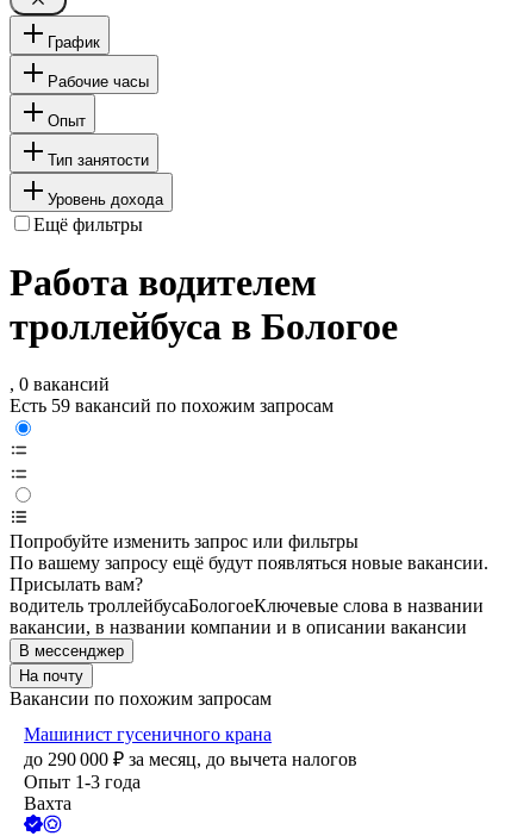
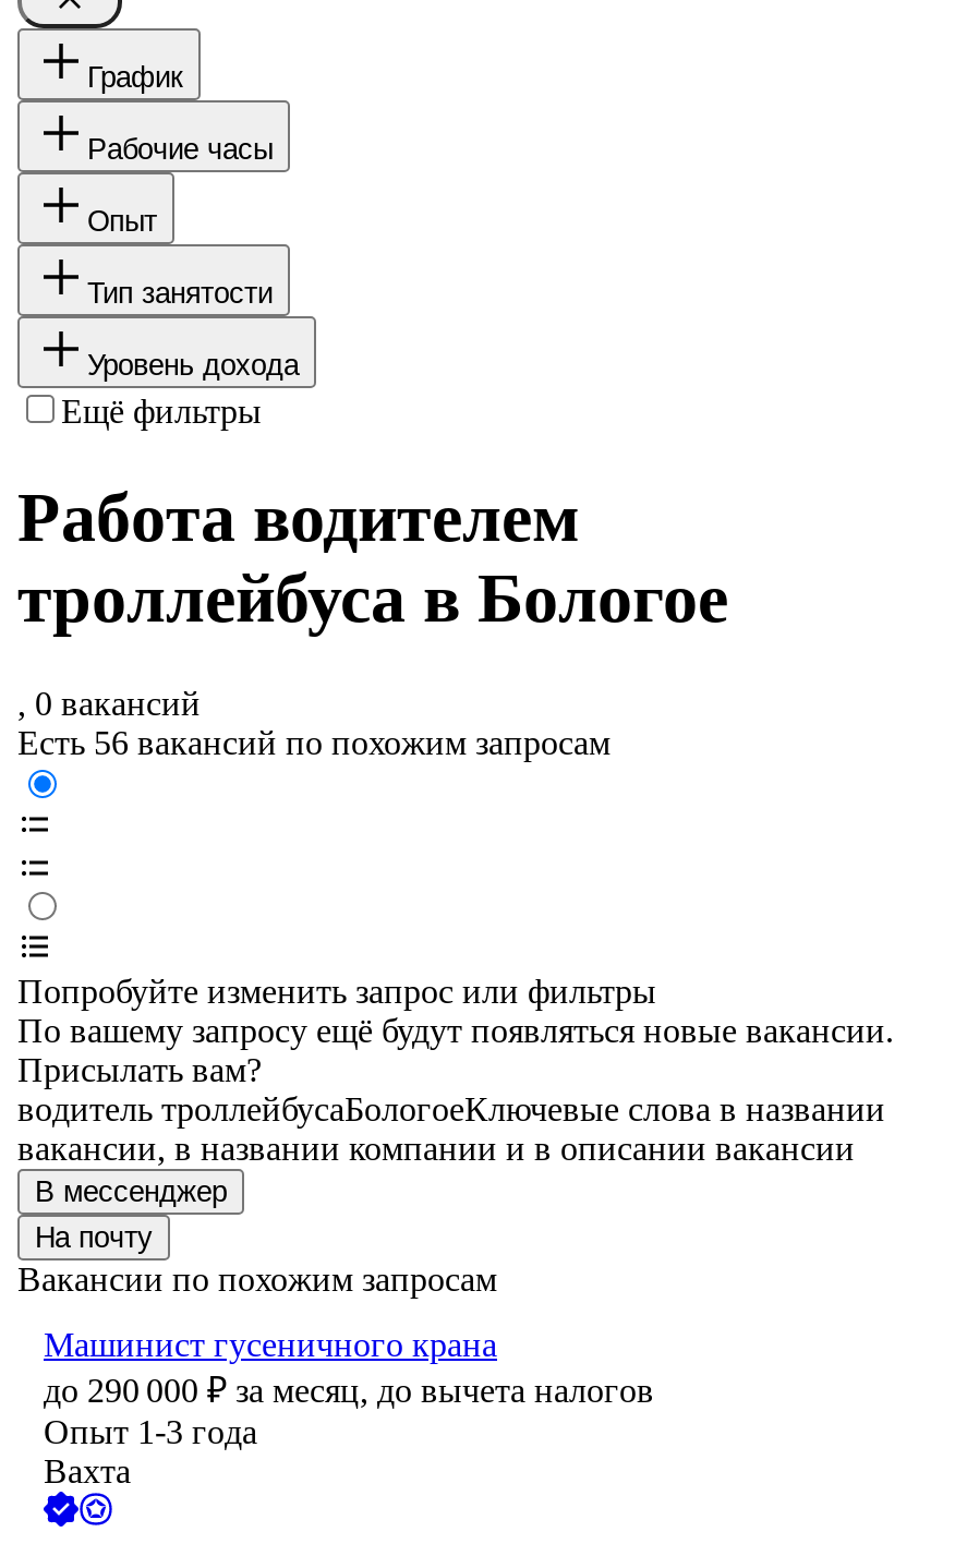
[10,396,334,416] Есть 59 вакансий по похожим запросам -> [17,725,611,762] Есть 56 вакансий по похожим запросам

